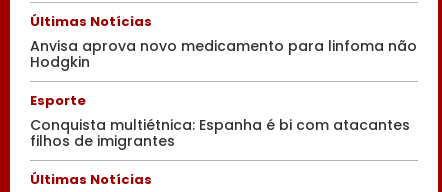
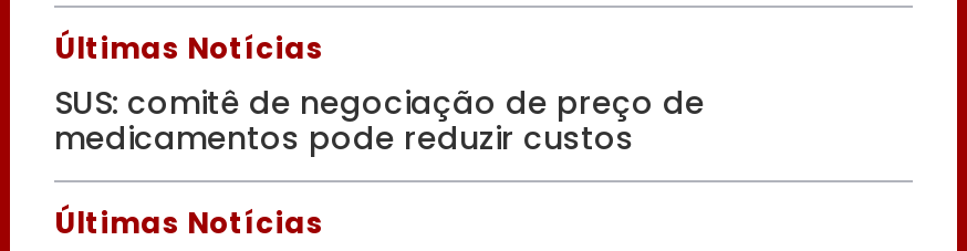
[30,36,417,151] Anvisa aprova novo medicamento para linfoma não | Hodgkin | Esporte | Conquista multiétnica: Espanha é bi com atacantes | filhos de imigrantes -> [54,82,705,161] SUS: comitê de negociação de preço de | medicamentos pode reduzir custos

